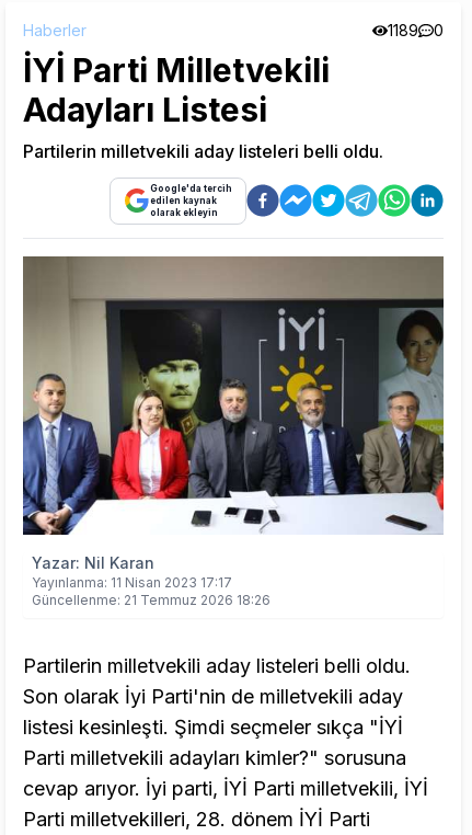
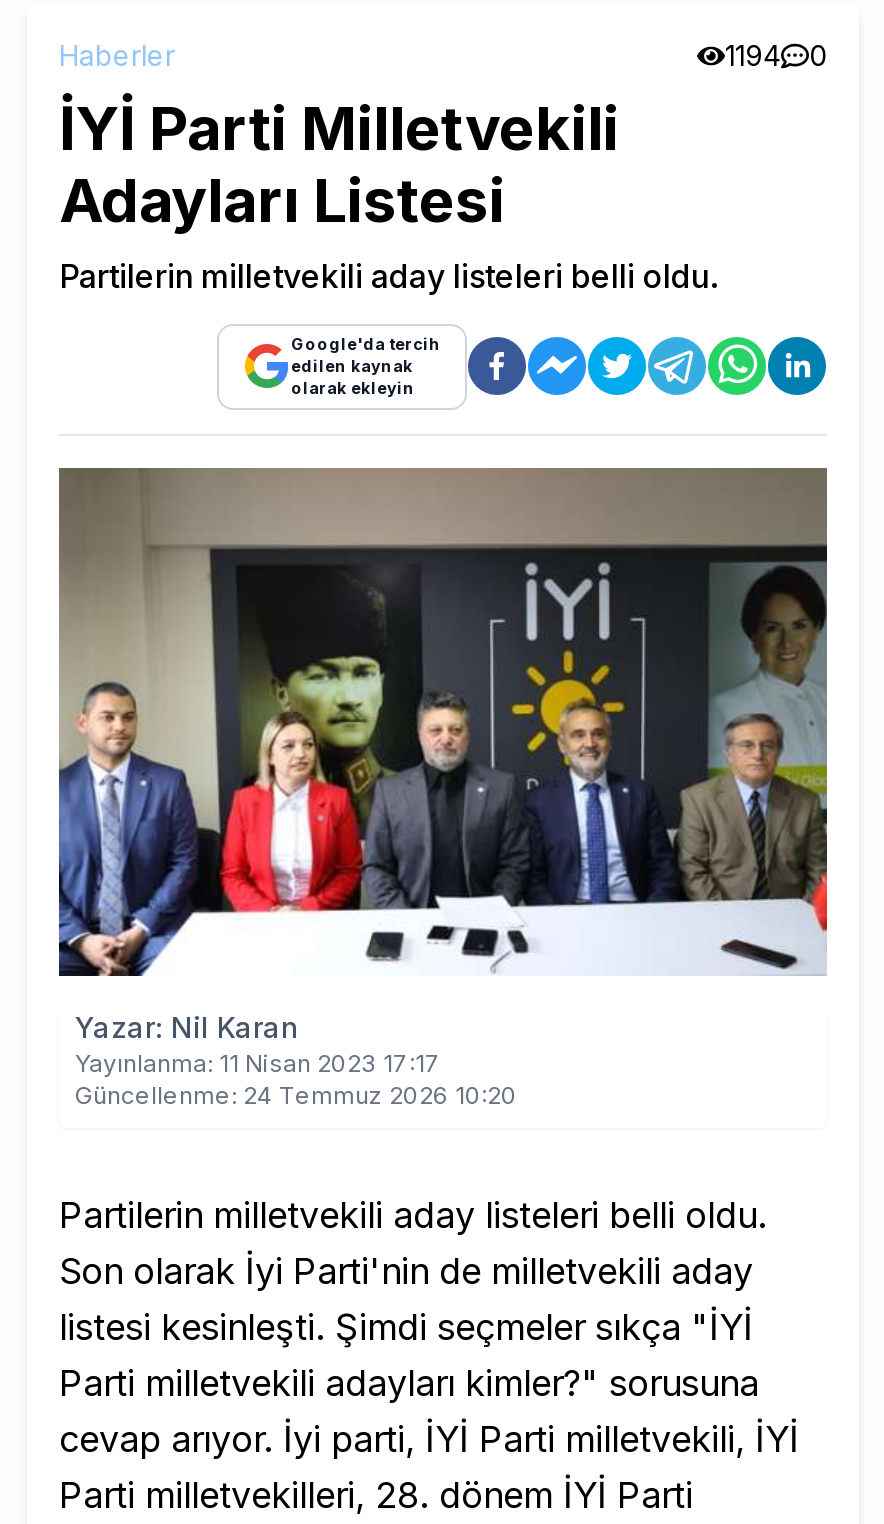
[388,20,444,39] 1189 0 -> [725,37,827,71] 1194 0
[32,591,270,608] Güncellenme: 21 Temmuz 2026 18:26 -> [75,1079,517,1109] Güncellenme: 24 Temmuz 2026 10:20

